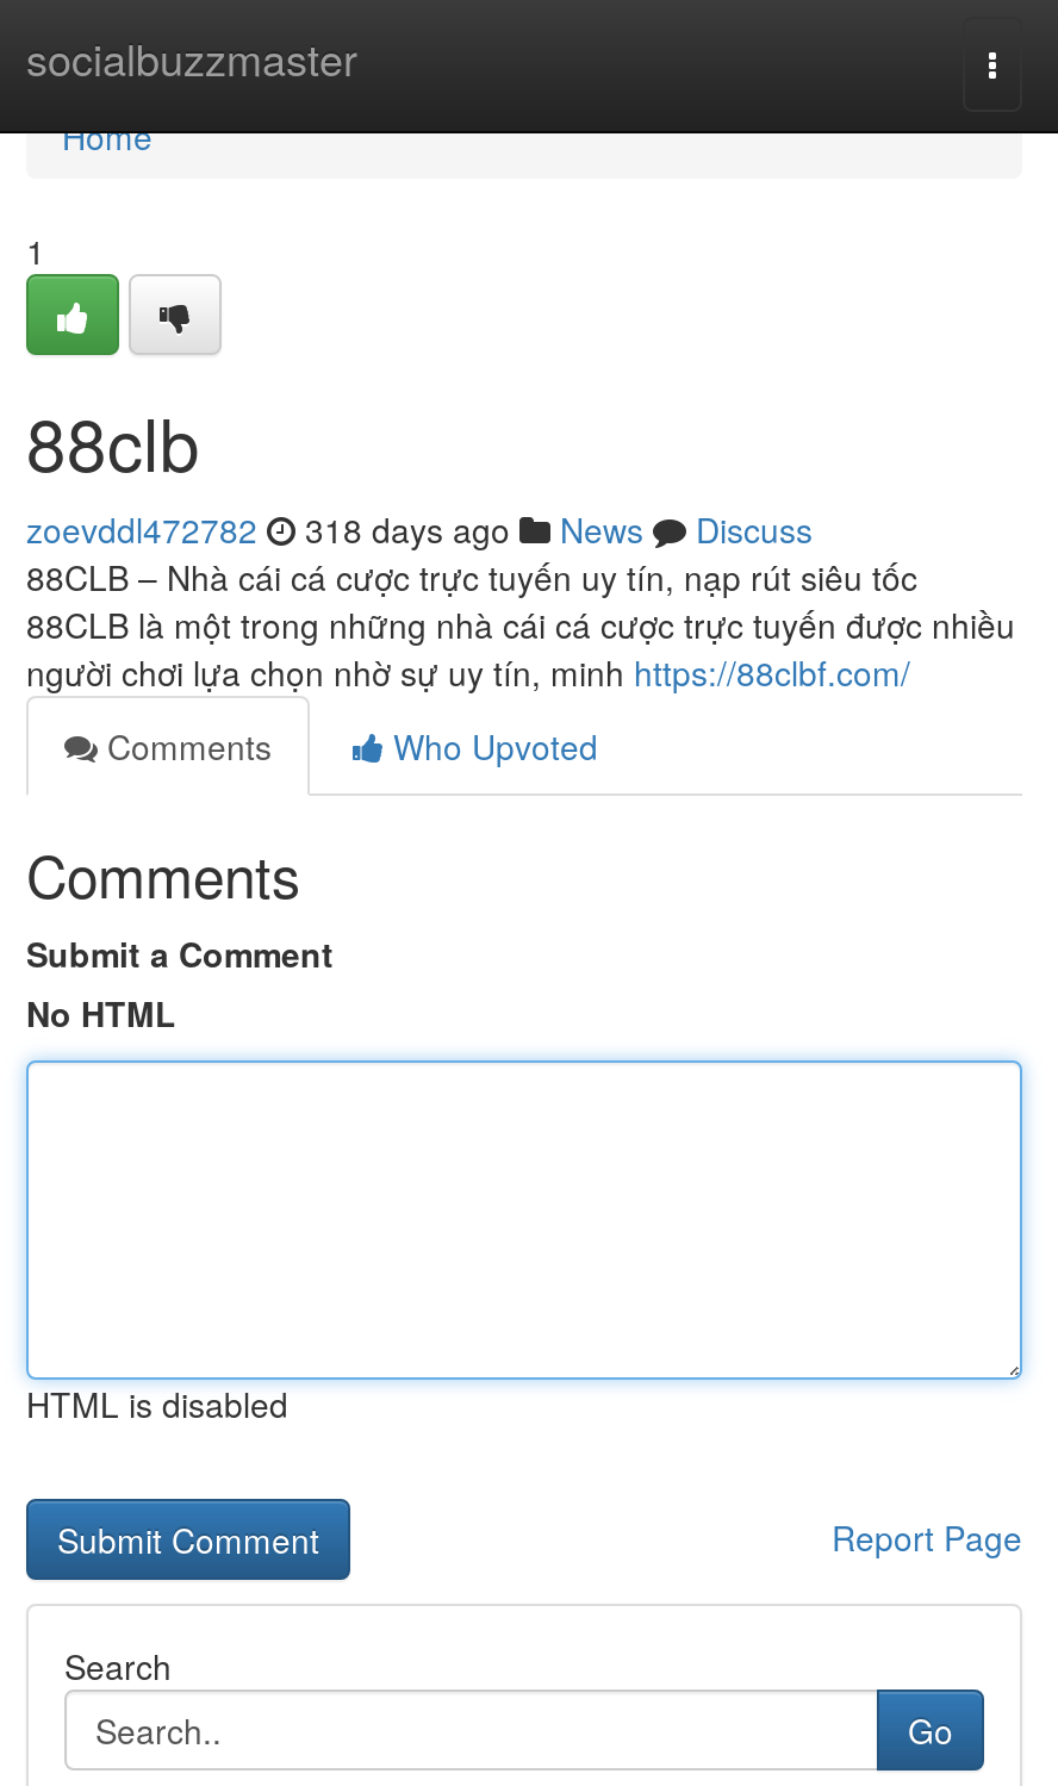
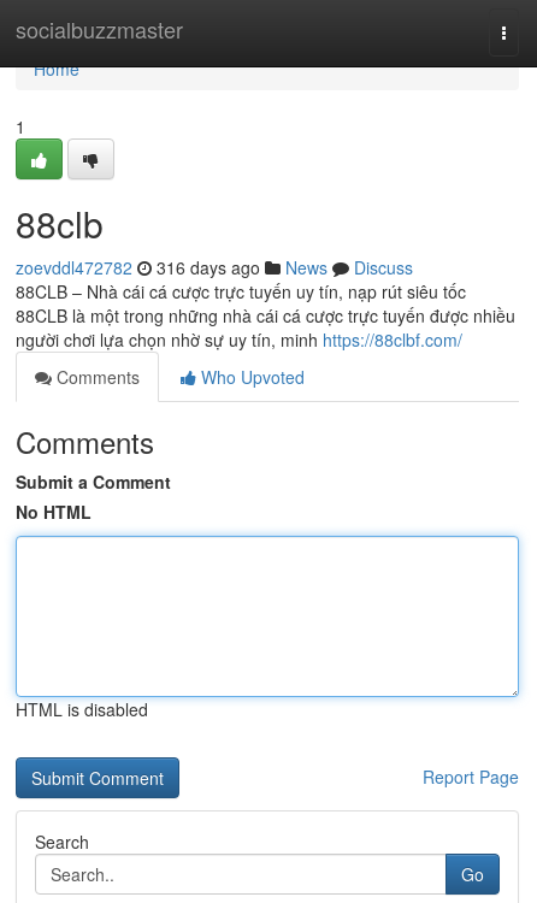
[26,505,813,553] zoevddl472782 318 days ago News Discuss -> [16,255,413,279] zoevddl472782 316 days ago News Discuss

